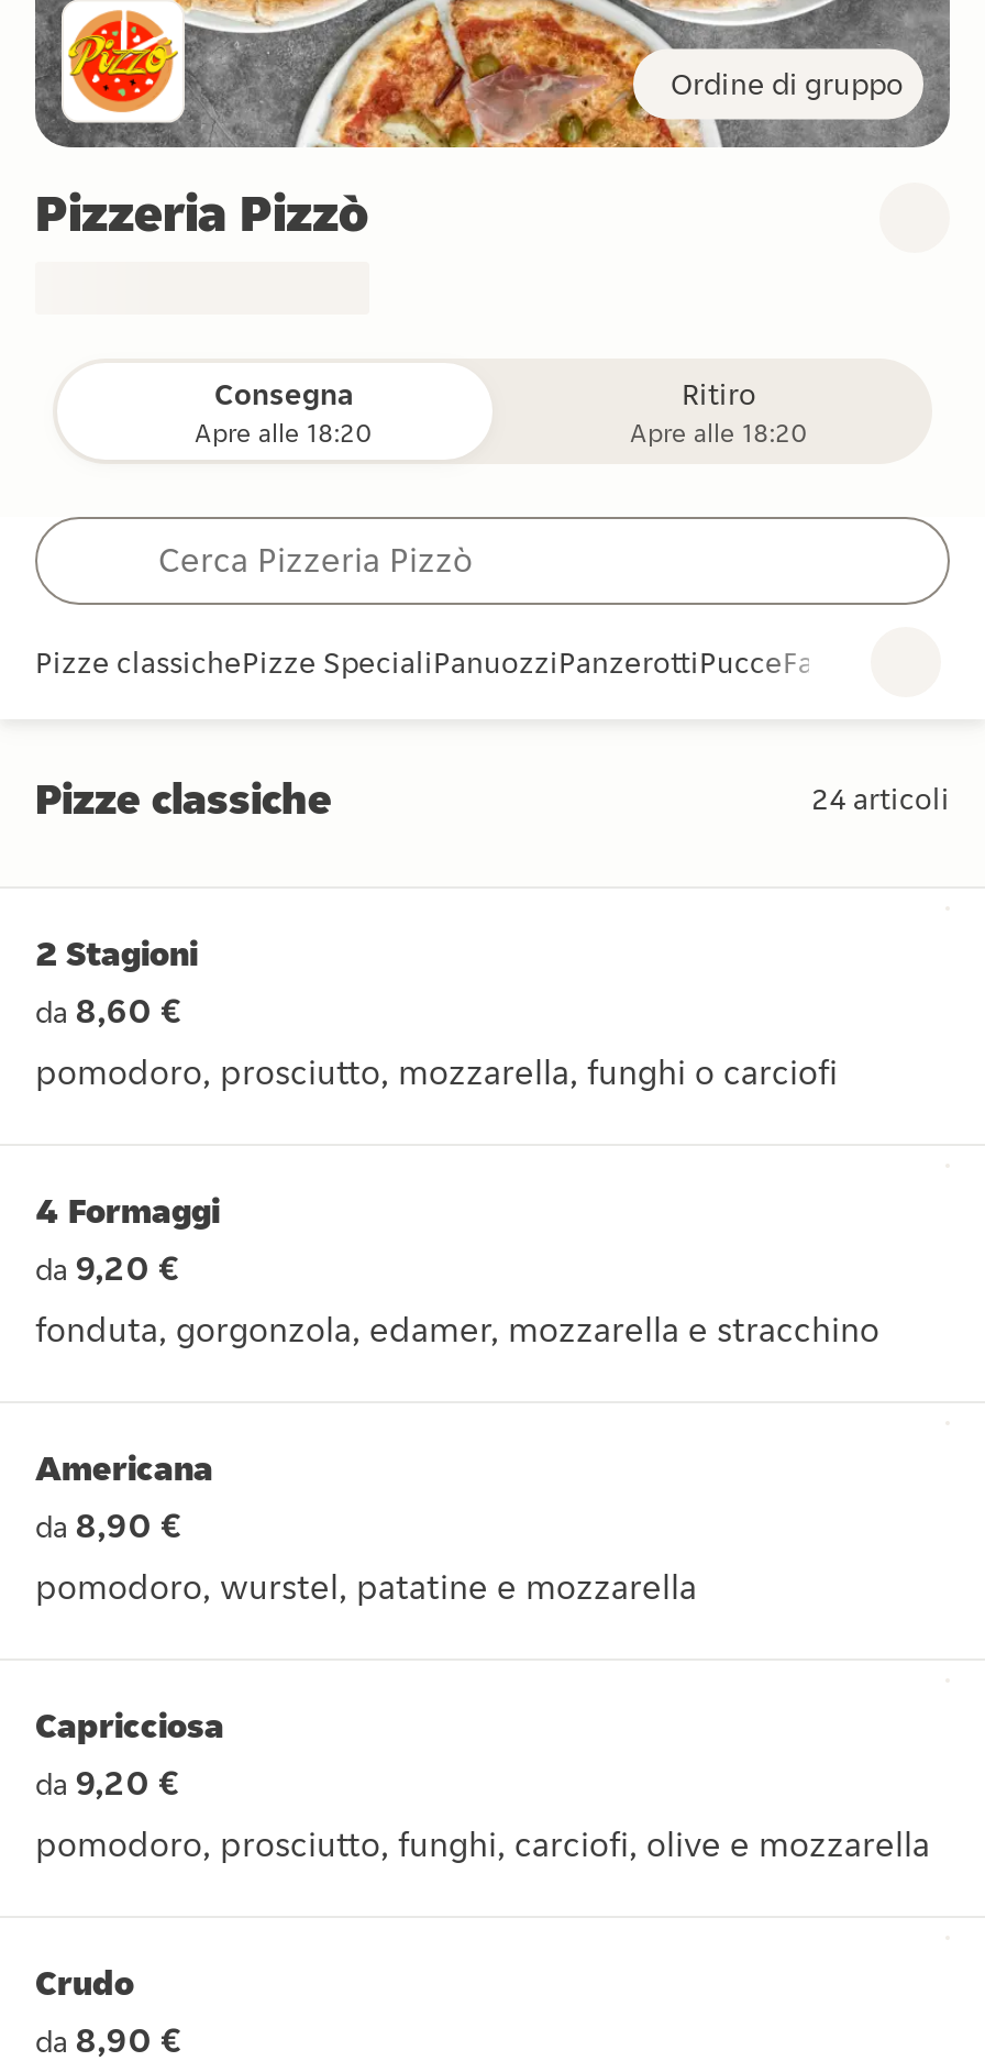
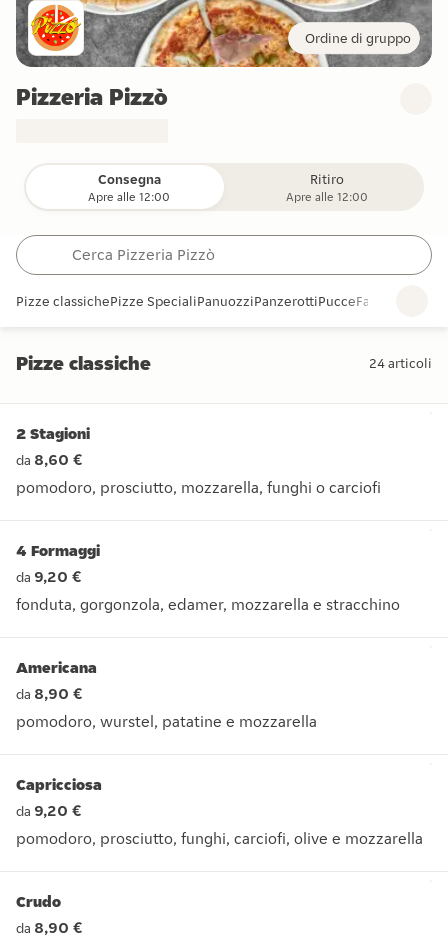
[195,416,373,449] Apre alle 18:20 -> [88,189,170,204] Apre alle 12:00
[630,416,808,449] Apre alle 18:20 -> [286,189,368,204] Apre alle 12:00

